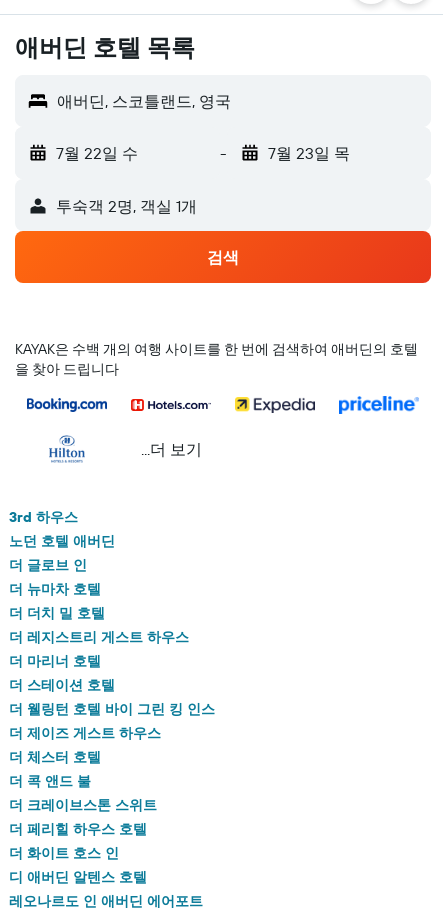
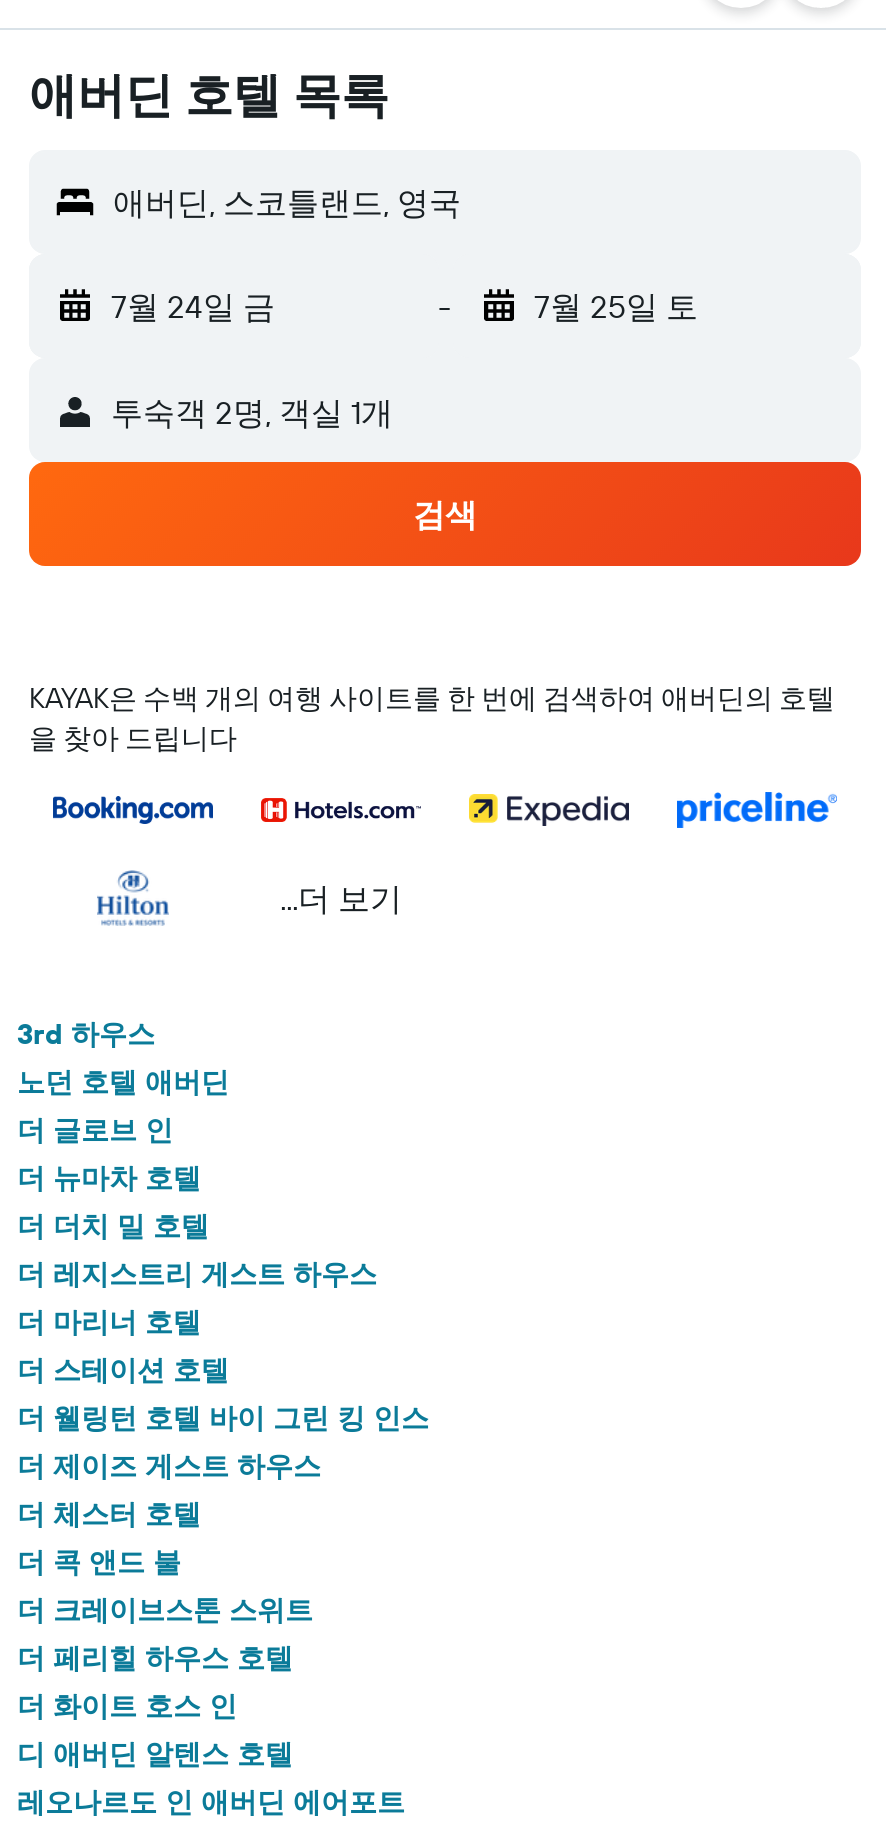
[56,143,138,163] 7월 22일 수 -> [111,286,275,326] 7월 24일 금
[267,143,349,163] 7월 23일 목 -> [534,286,698,326] 7월 25일 토

